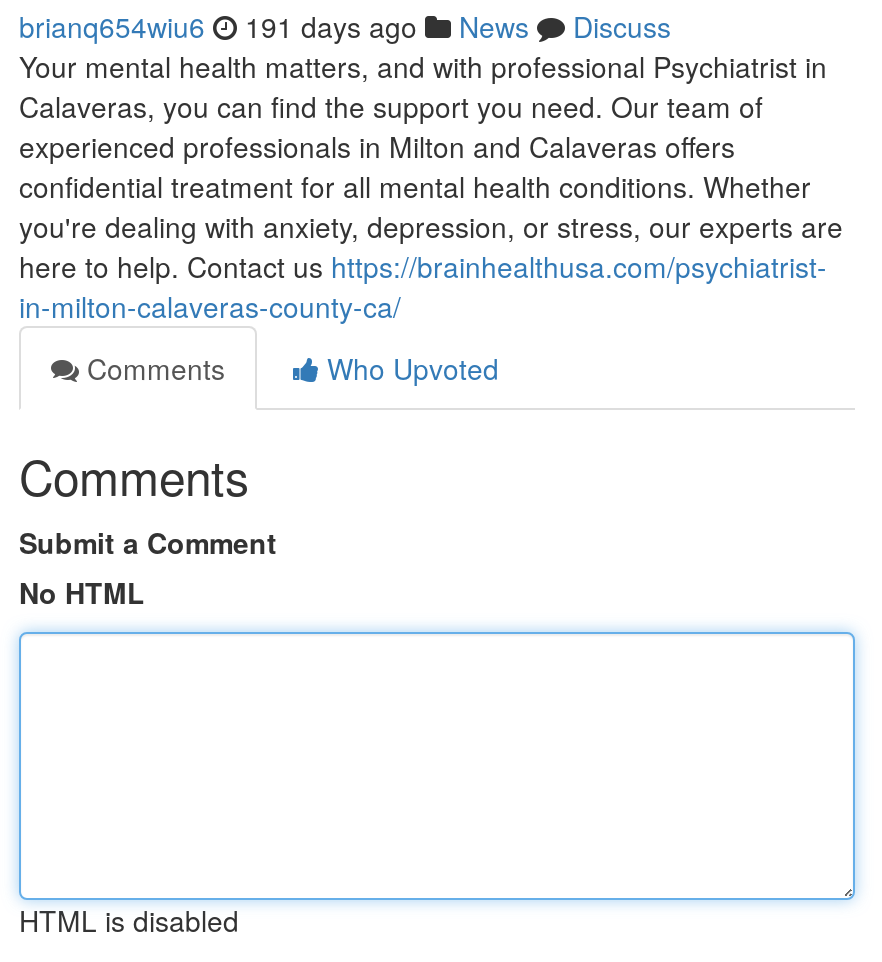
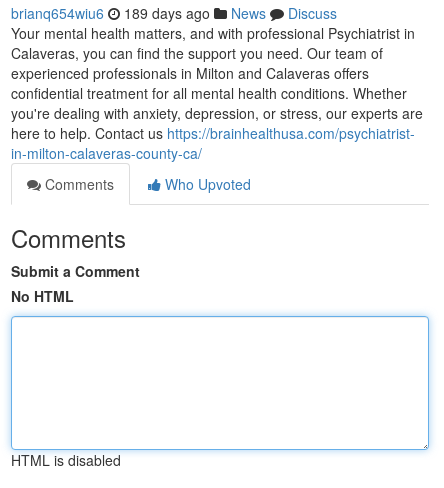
[19,6,671,46] brianq654wiu6 191 days ago News Discuss -> [11,3,337,23] brianq654wiu6 189 days ago News Discuss

